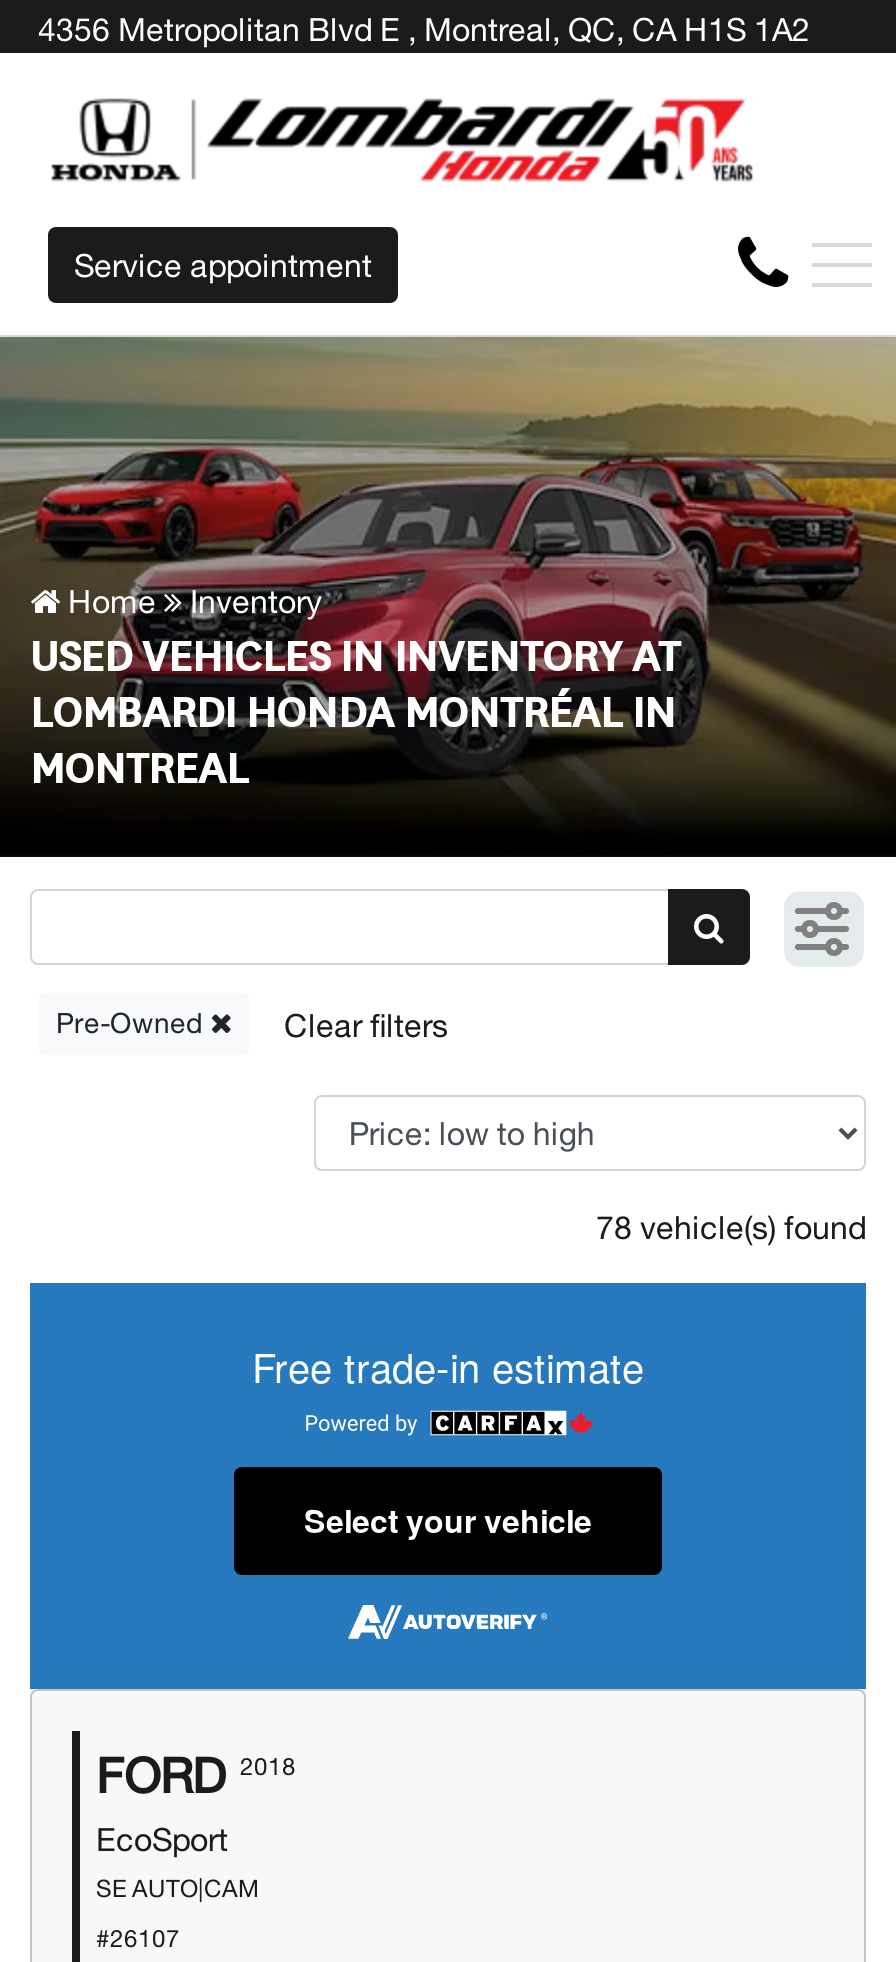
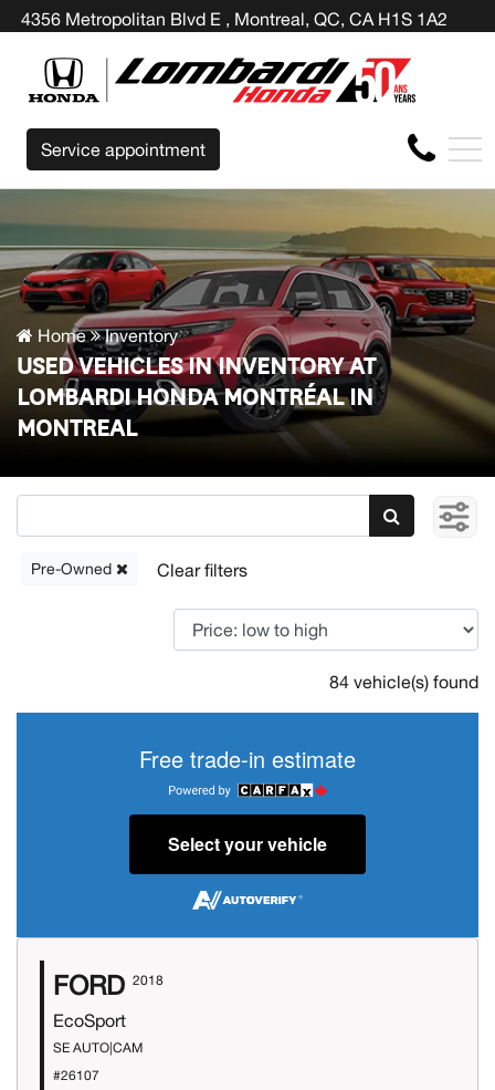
[596,1210,866,1246] 78 vehicle(s) found -> [329,672,478,692] 84 vehicle(s) found

